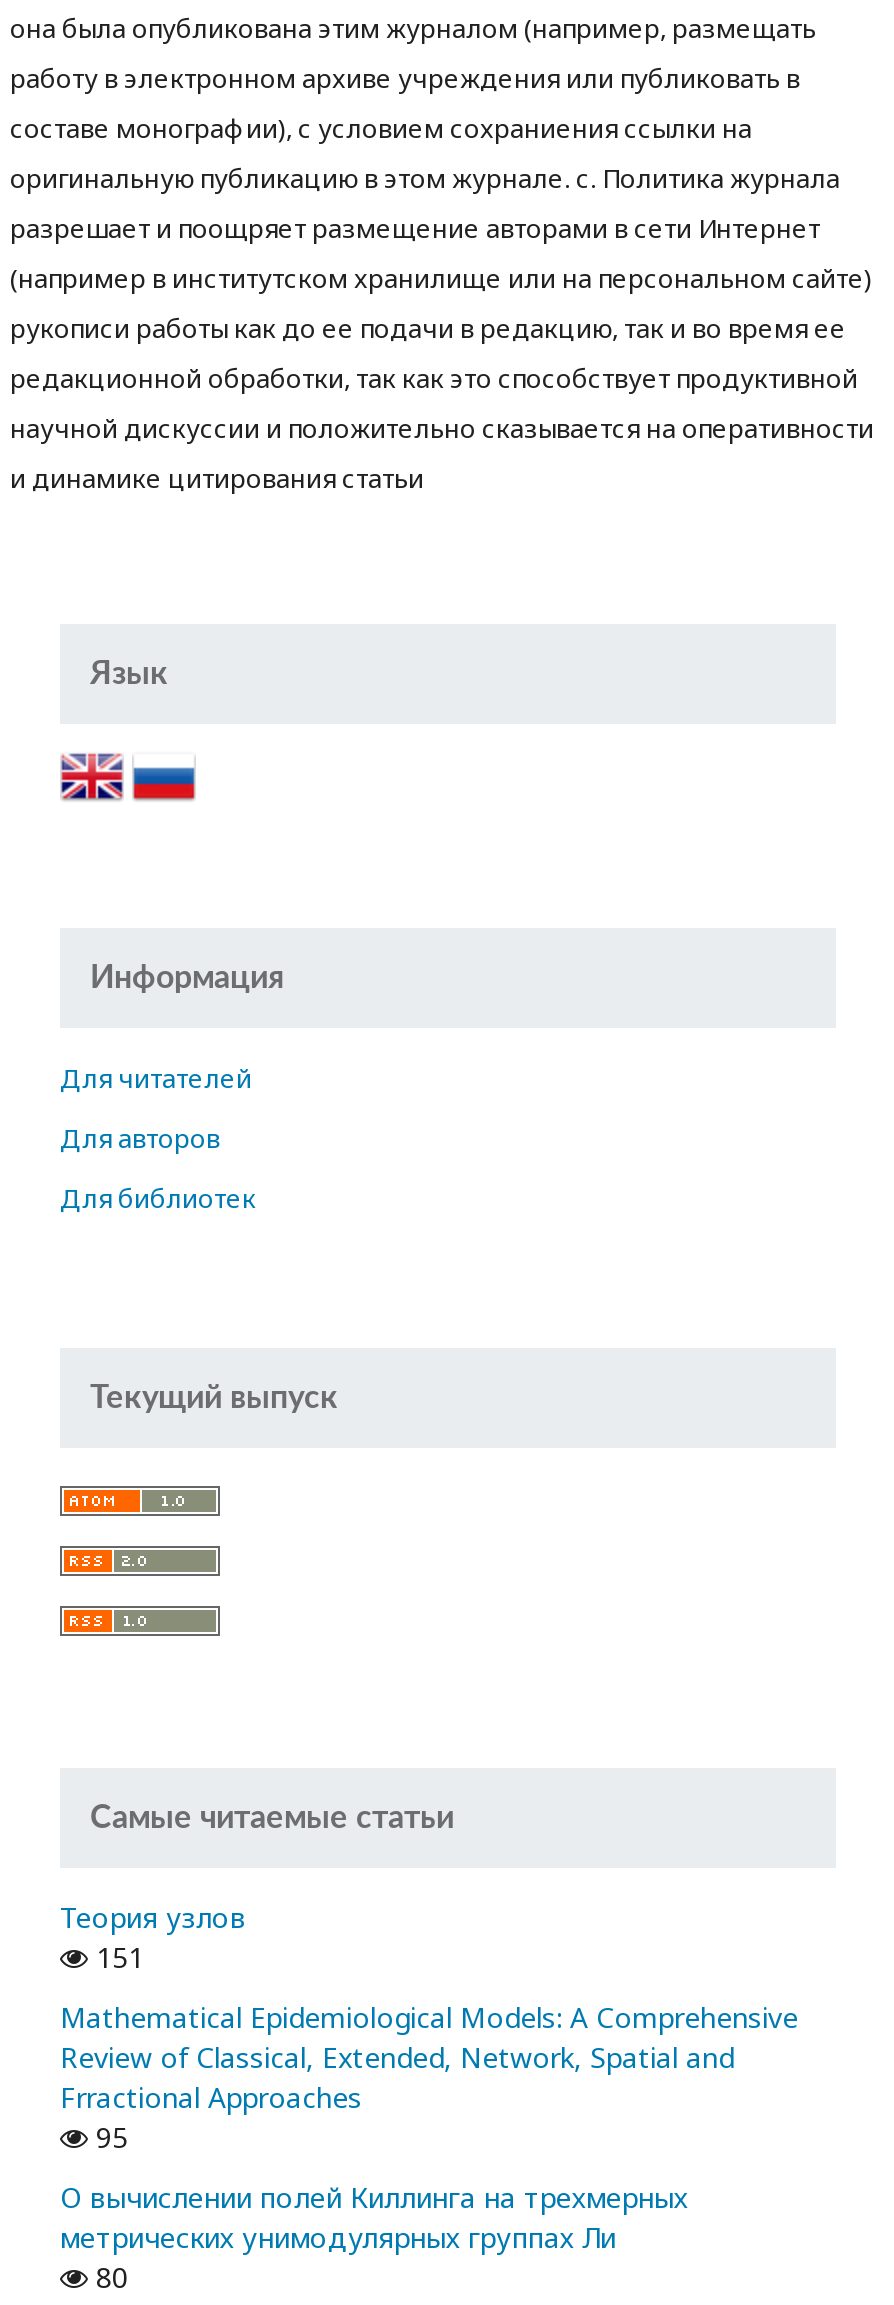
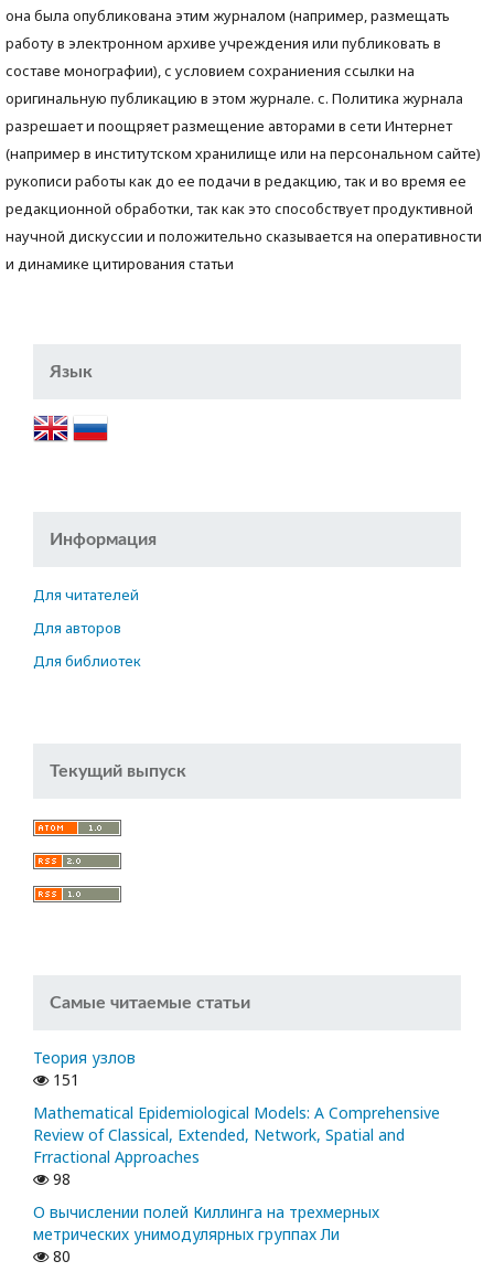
[88,2118,128,2156] 95 -> [49,1168,71,1189] 98

